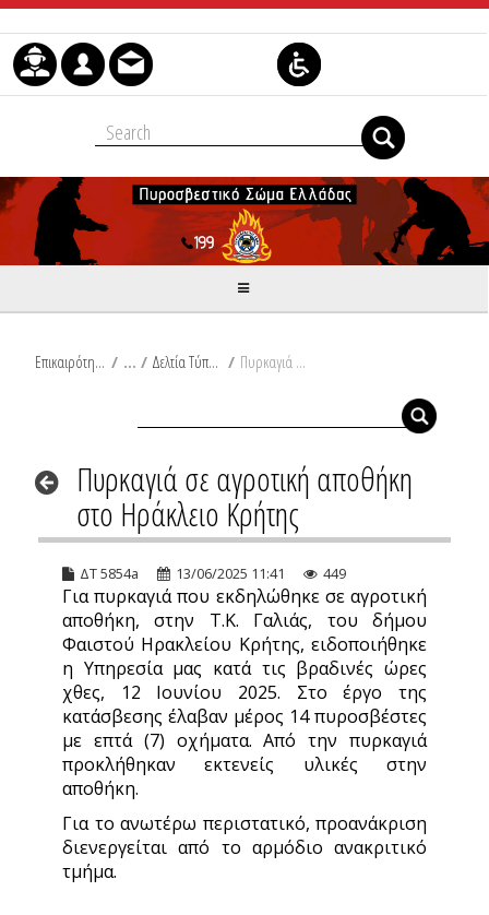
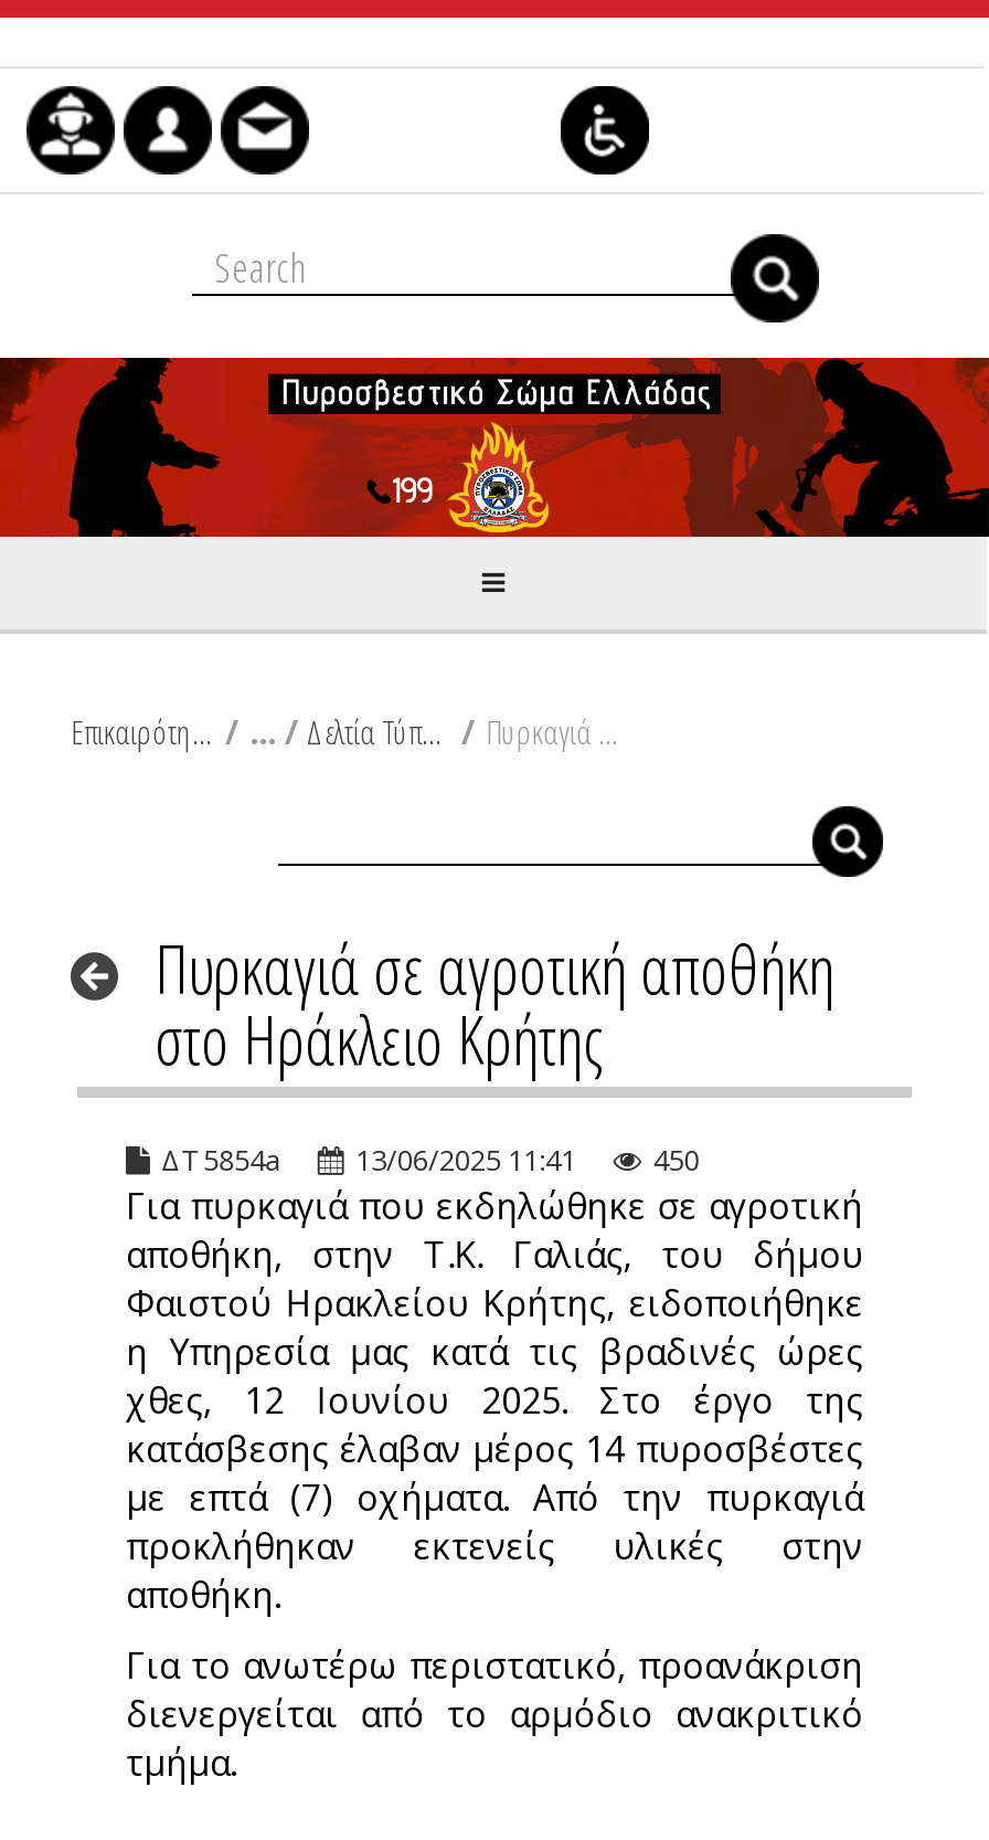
[323,564,346,583] 449 -> [653,1140,700,1180] 450

